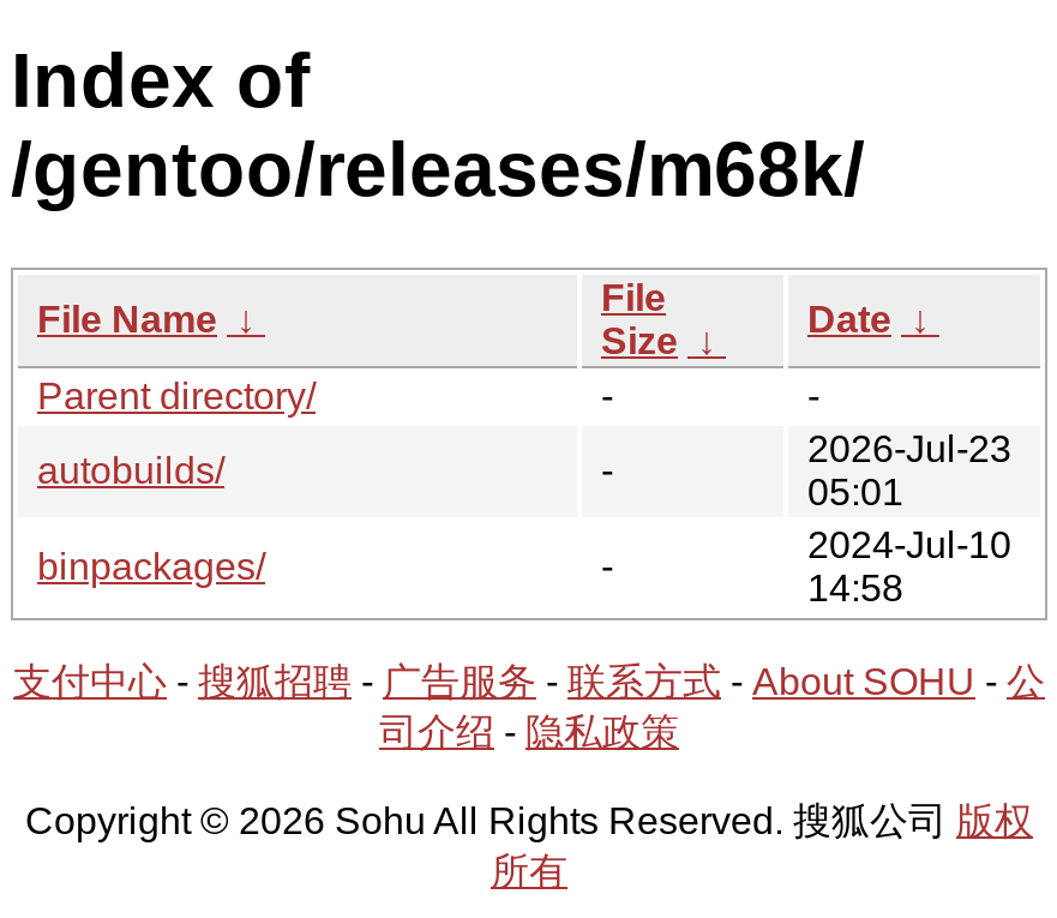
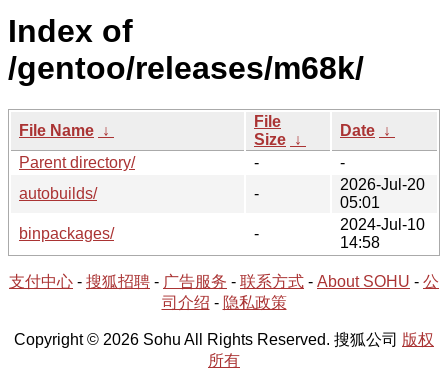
[807,428,1011,469] 2026-Jul-23 -> [340,176,425,193] 2026-Jul-20

